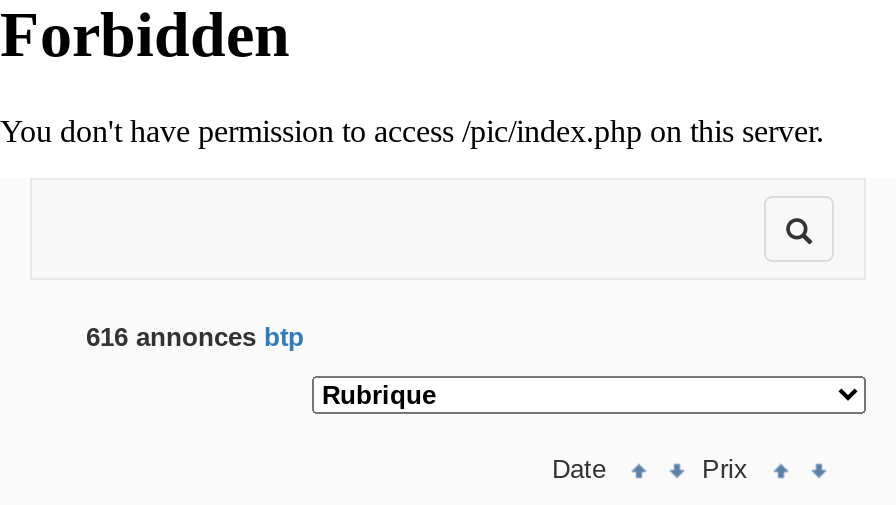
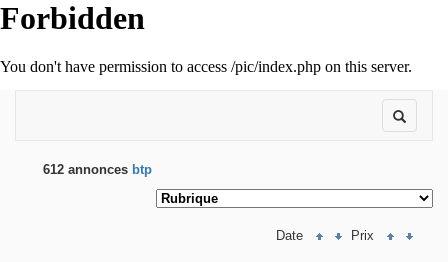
[78,322,304,352] 616 annonces btp -> [39,162,152,177] 612 annonces btp

